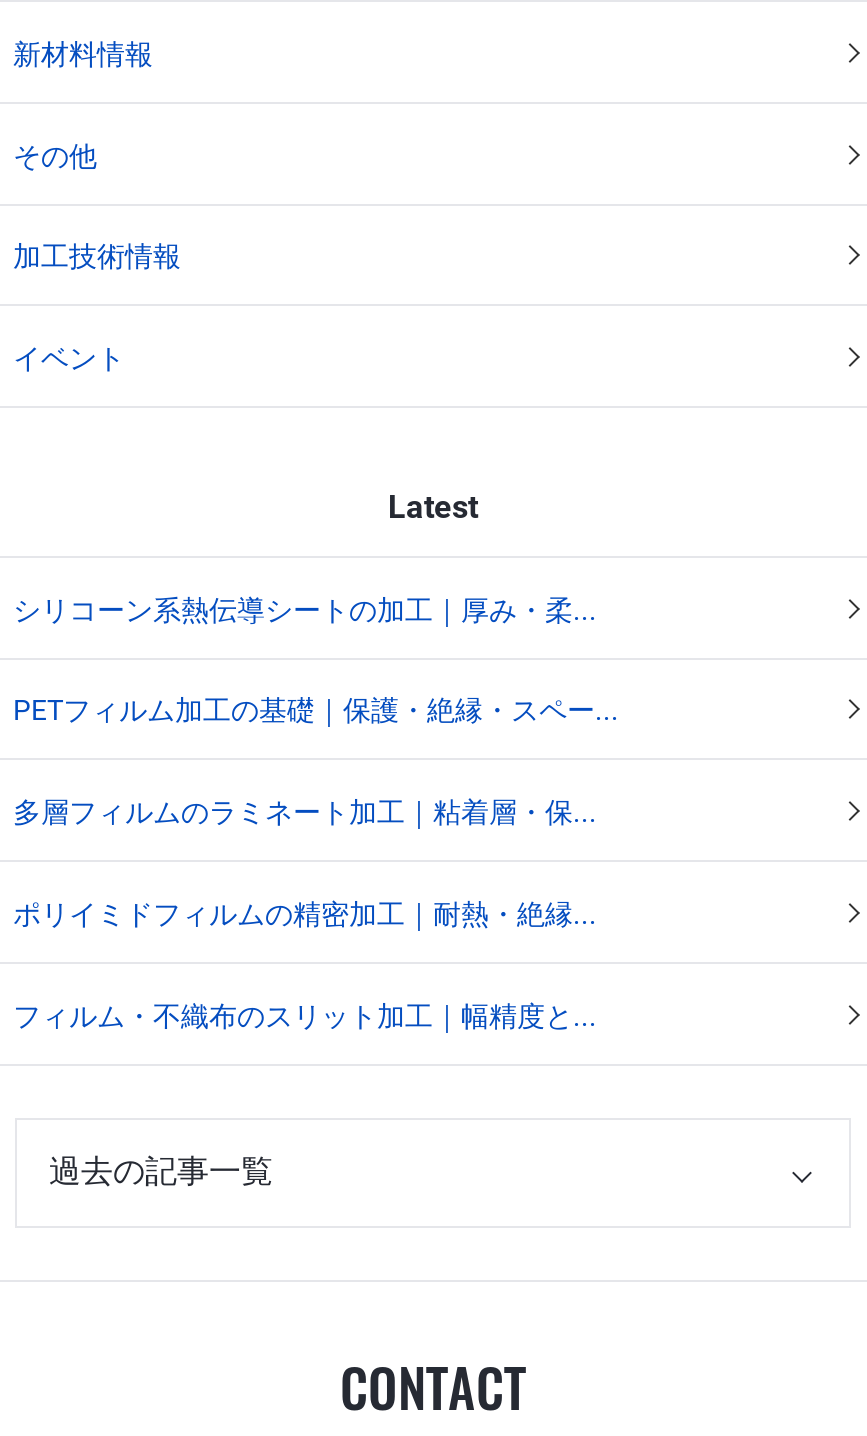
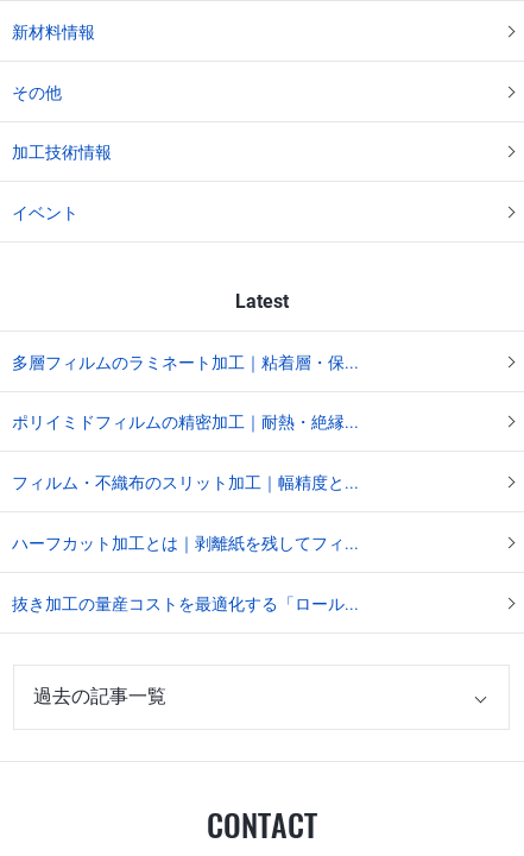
[13,593,619,727] シリコーン系熱伝導シートの加工｜厚み・柔... | PETフィルム加工の基礎｜保護・絶縁・スペー... -> none
moved [13,796,597,1032] -> [12,353,359,492]: 多層フィルムのラミネート加工｜粘着層・保... | ポリイミドフィルムの精密加工｜耐熱・絶縁... | フィルム・不織布のスリット加工｜幅精度と...
none -> [12,534,359,613] ハーフカット加工とは｜剥離紙を残してフィ... | 抜き加工の量産コストを最適化する「ロール...

